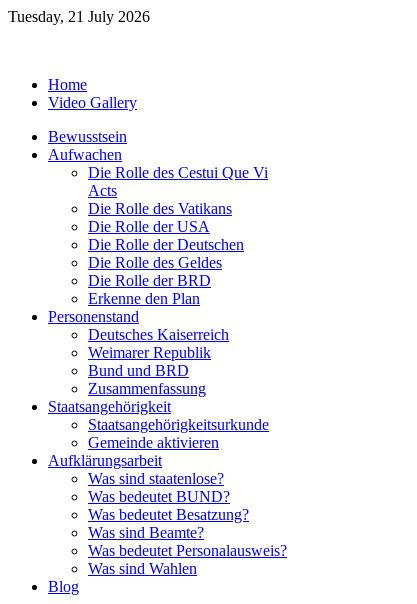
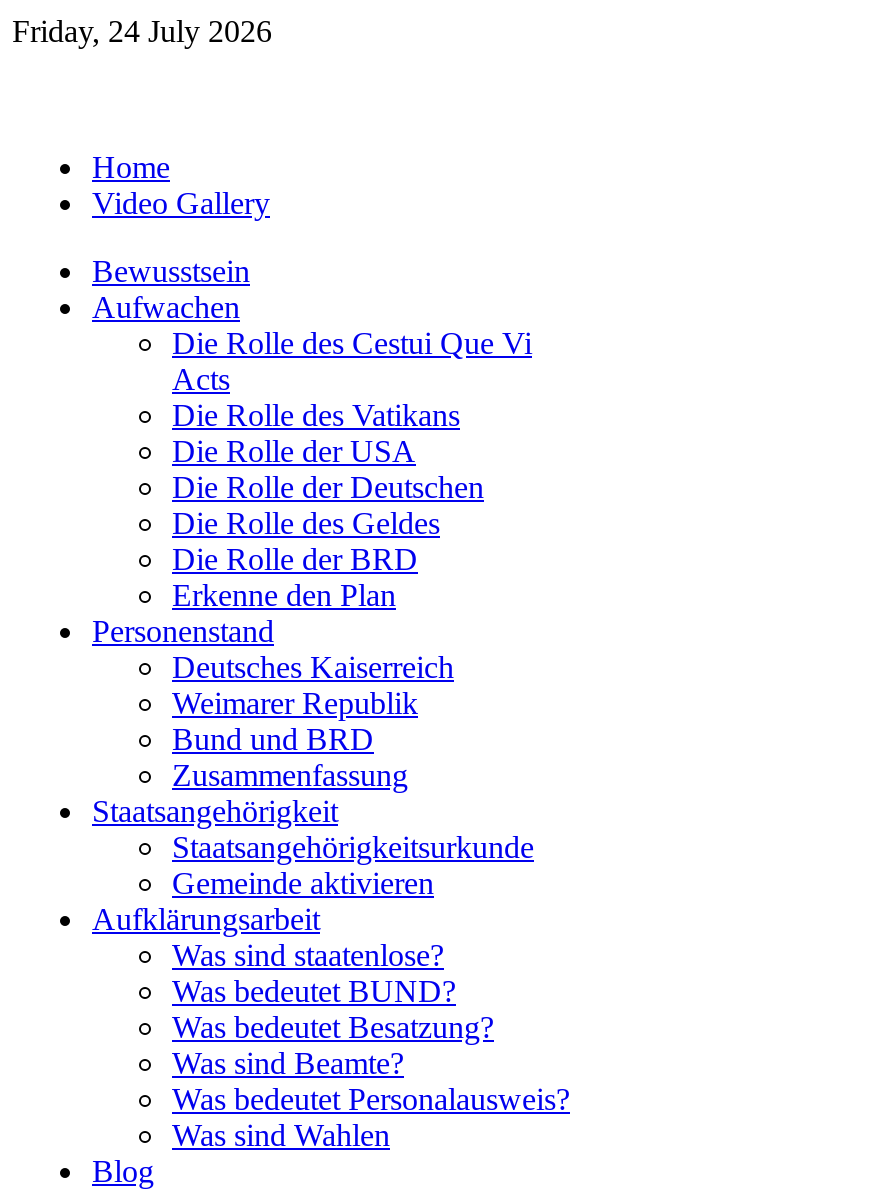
[8,8,150,25] Tuesday, 21 July 2026 -> [12,14,272,48] Friday, 24 July 2026

